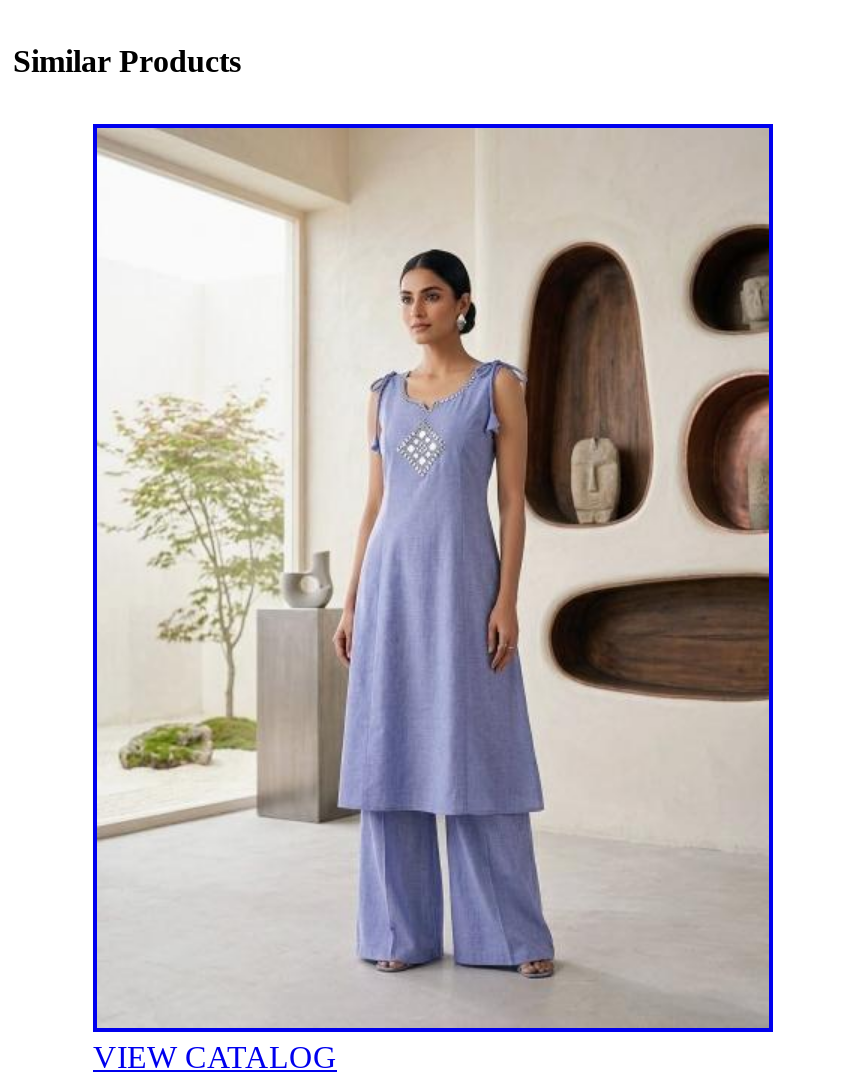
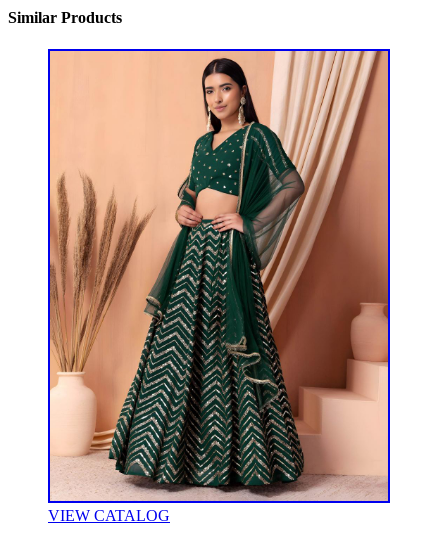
[95,124,777,1032] [image] -> [49,49,391,503] [image]

